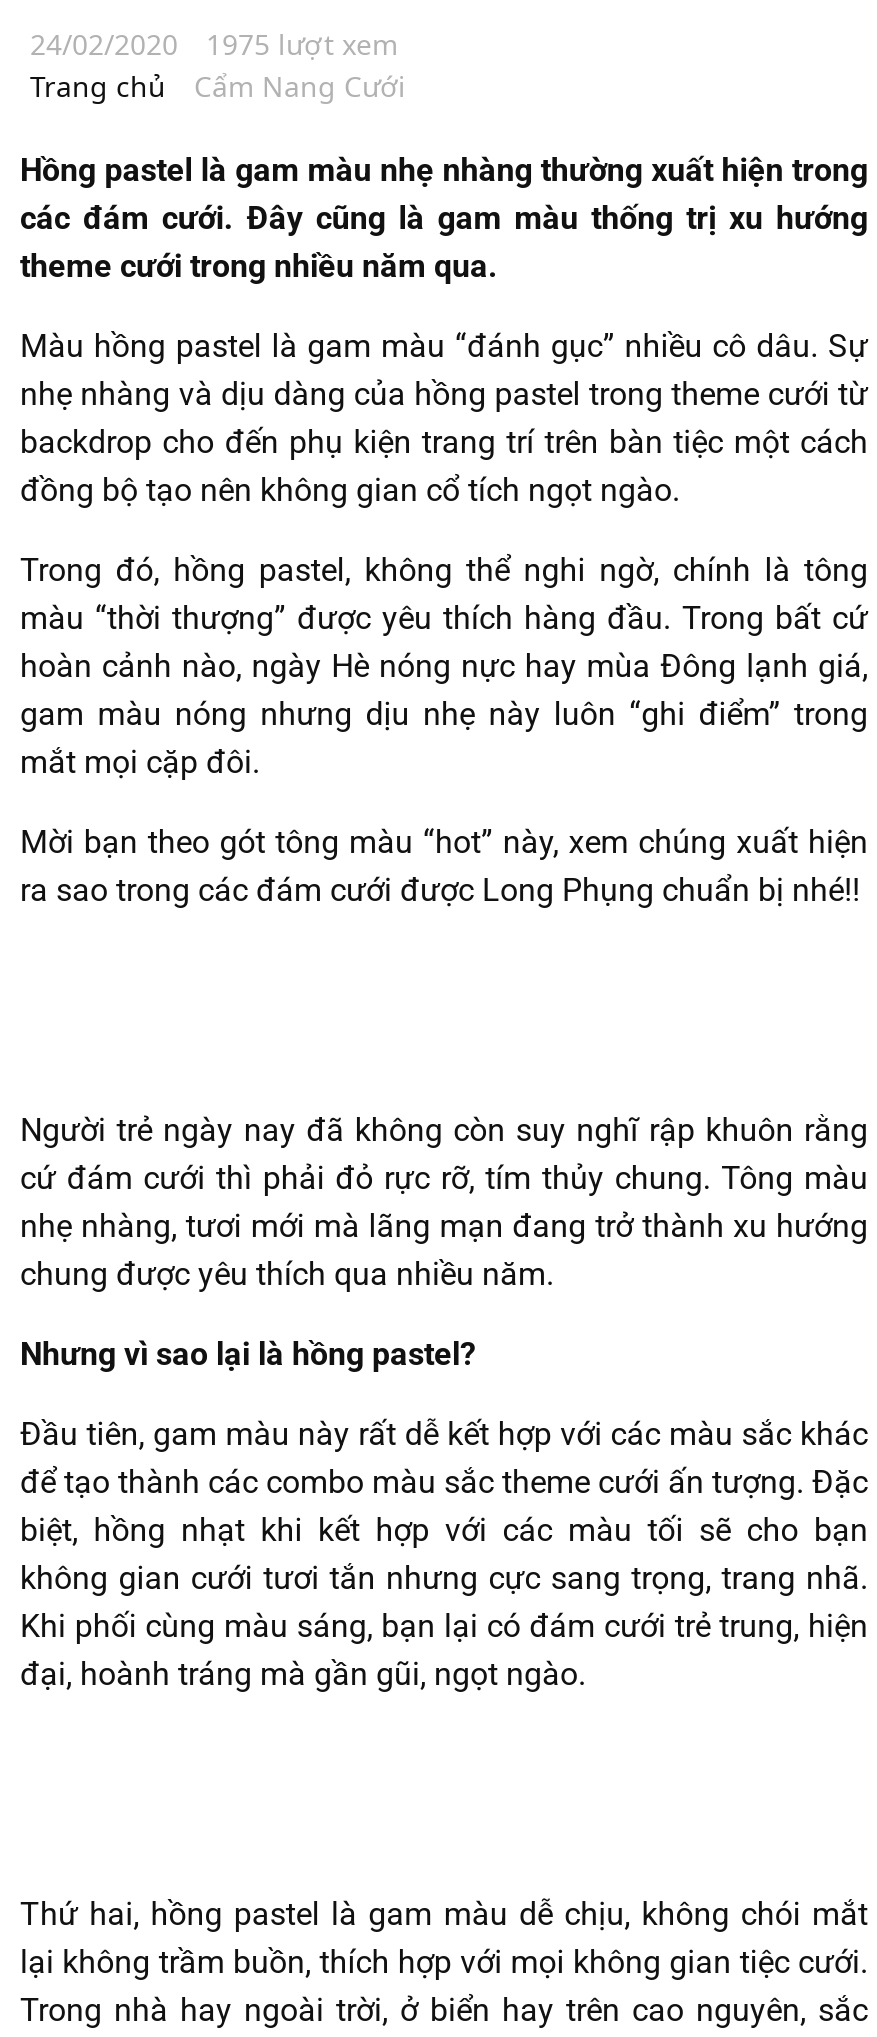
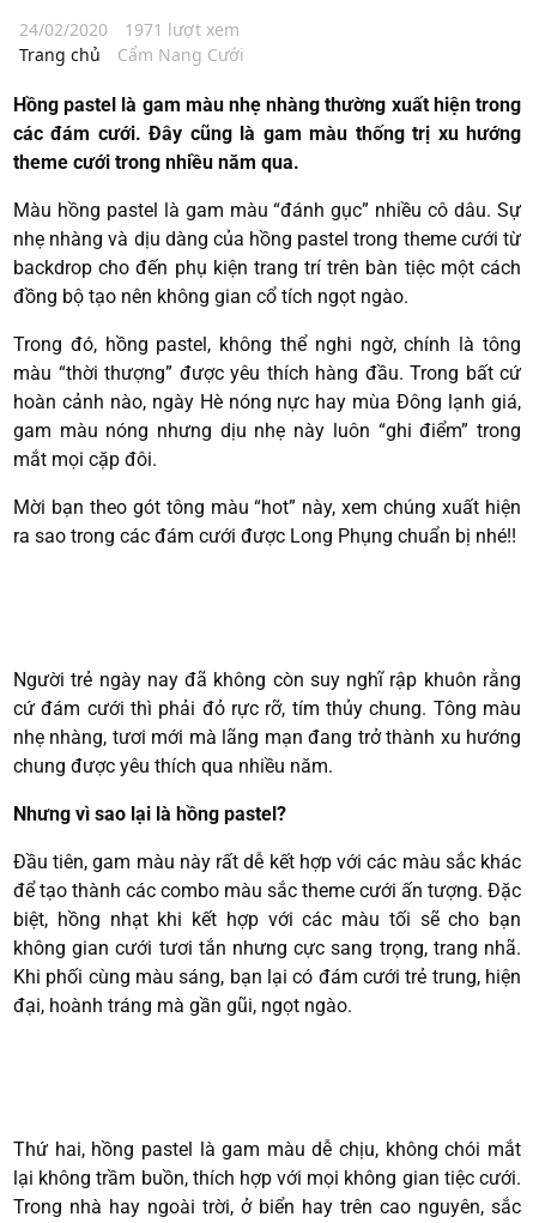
[30,25,398,63] 24/02/2020 1975 lượt xem -> [19,18,240,41] 24/02/2020 1971 lượt xem

